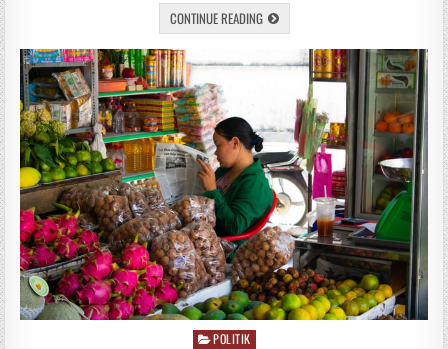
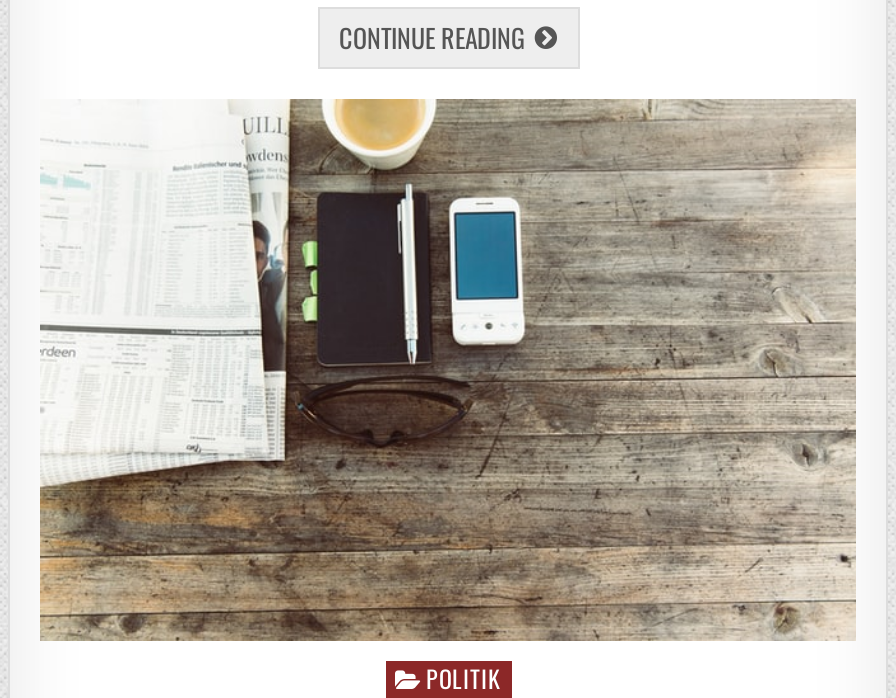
[19,48,429,321] [image] -> [38,98,856,642] [image]

